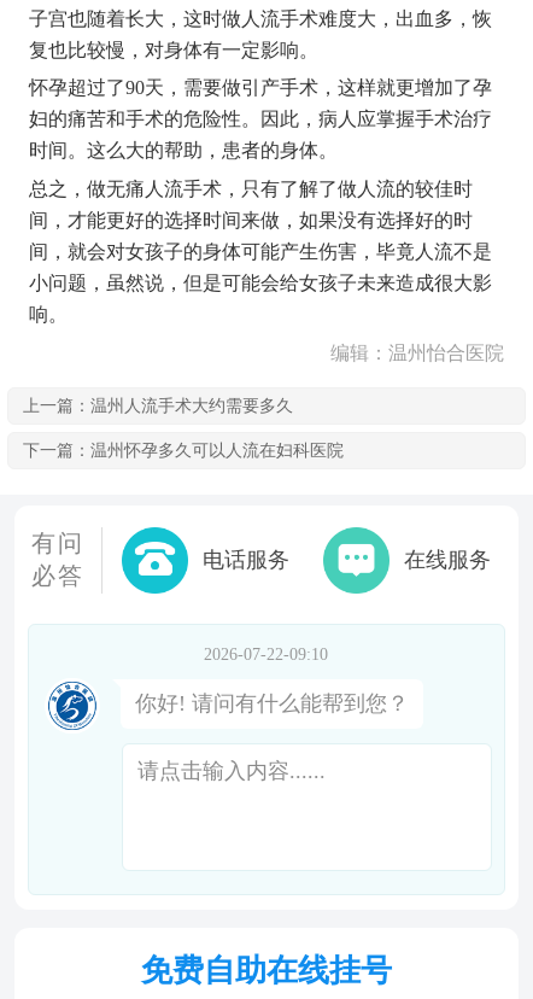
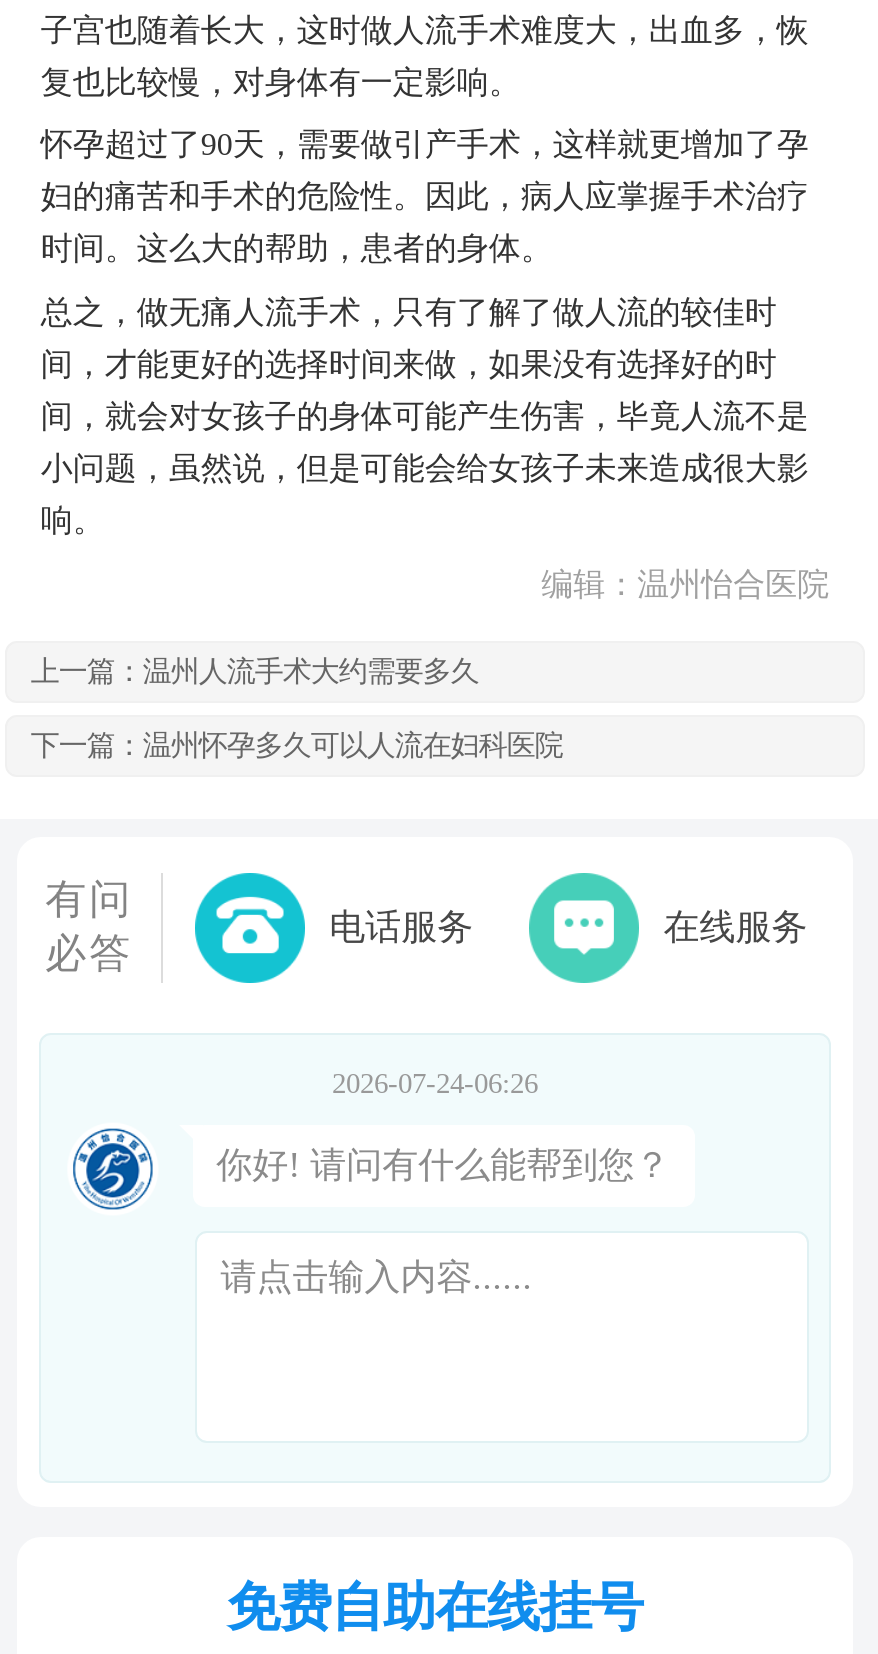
[204,644,329,664] 2026-07-22-09:10 -> [332,1067,538,1099] 2026-07-24-06:26

